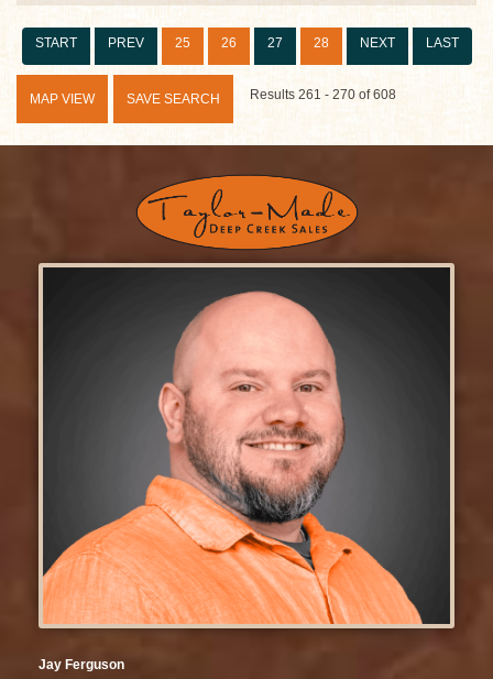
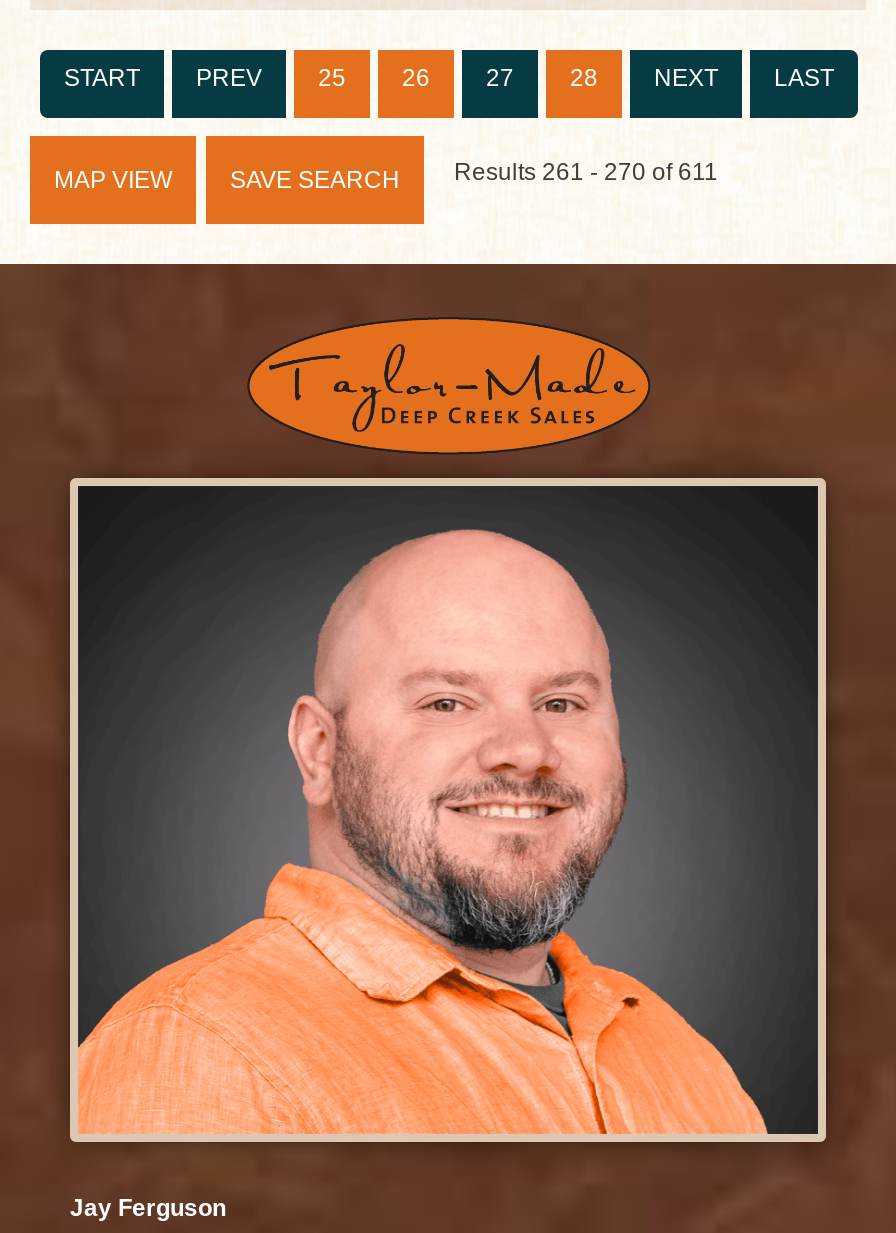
[127,87,396,107] SAVE SEARCH Results 261 - 270 of 608 -> [230,158,718,194] SAVE SEARCH Results 261 - 270 of 611

